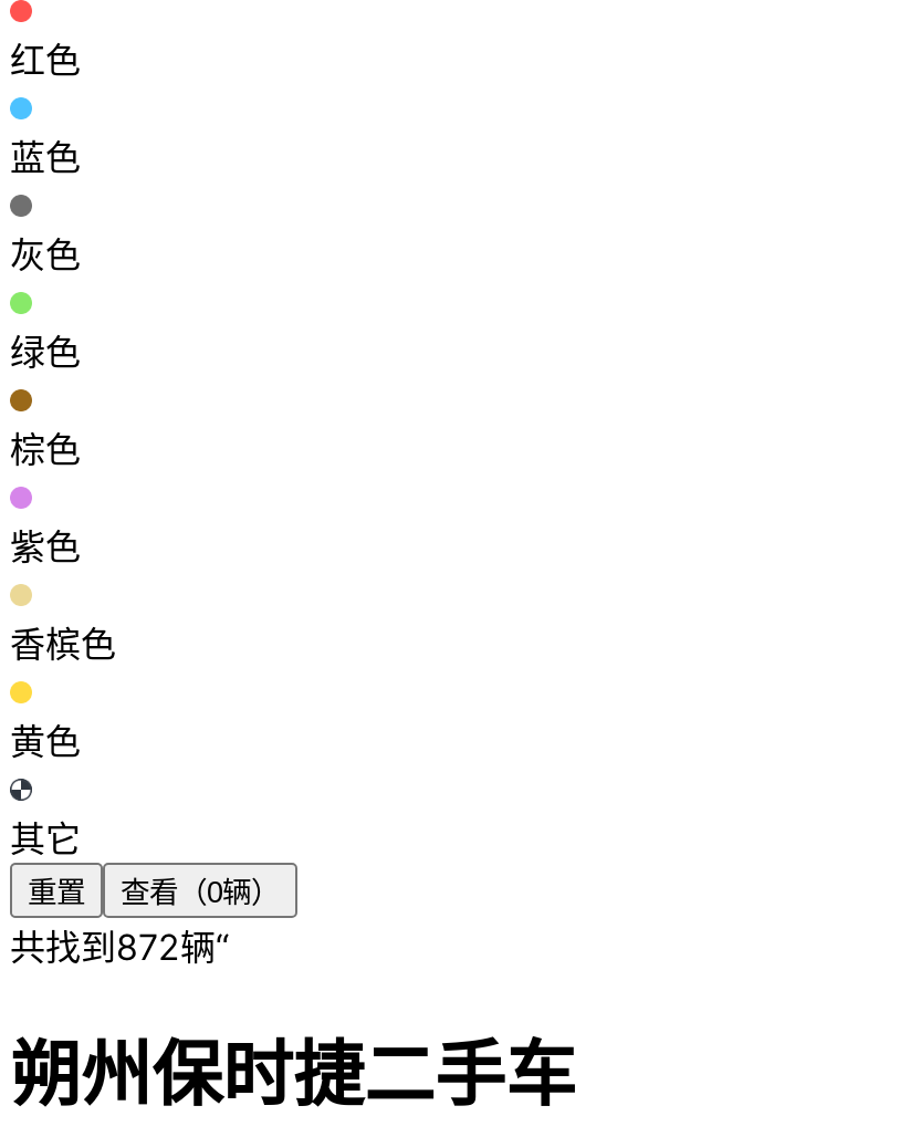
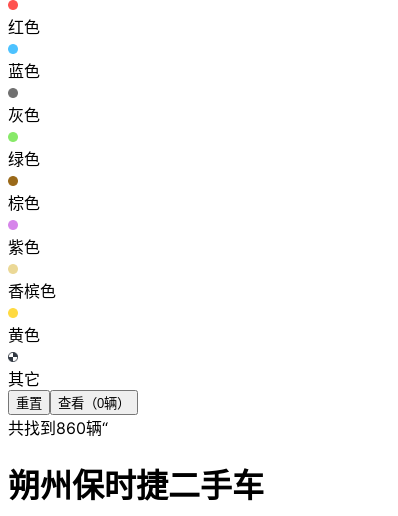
[10,925,229,969] 共找到872辆“ -> [8,418,108,438] 共找到860辆“

